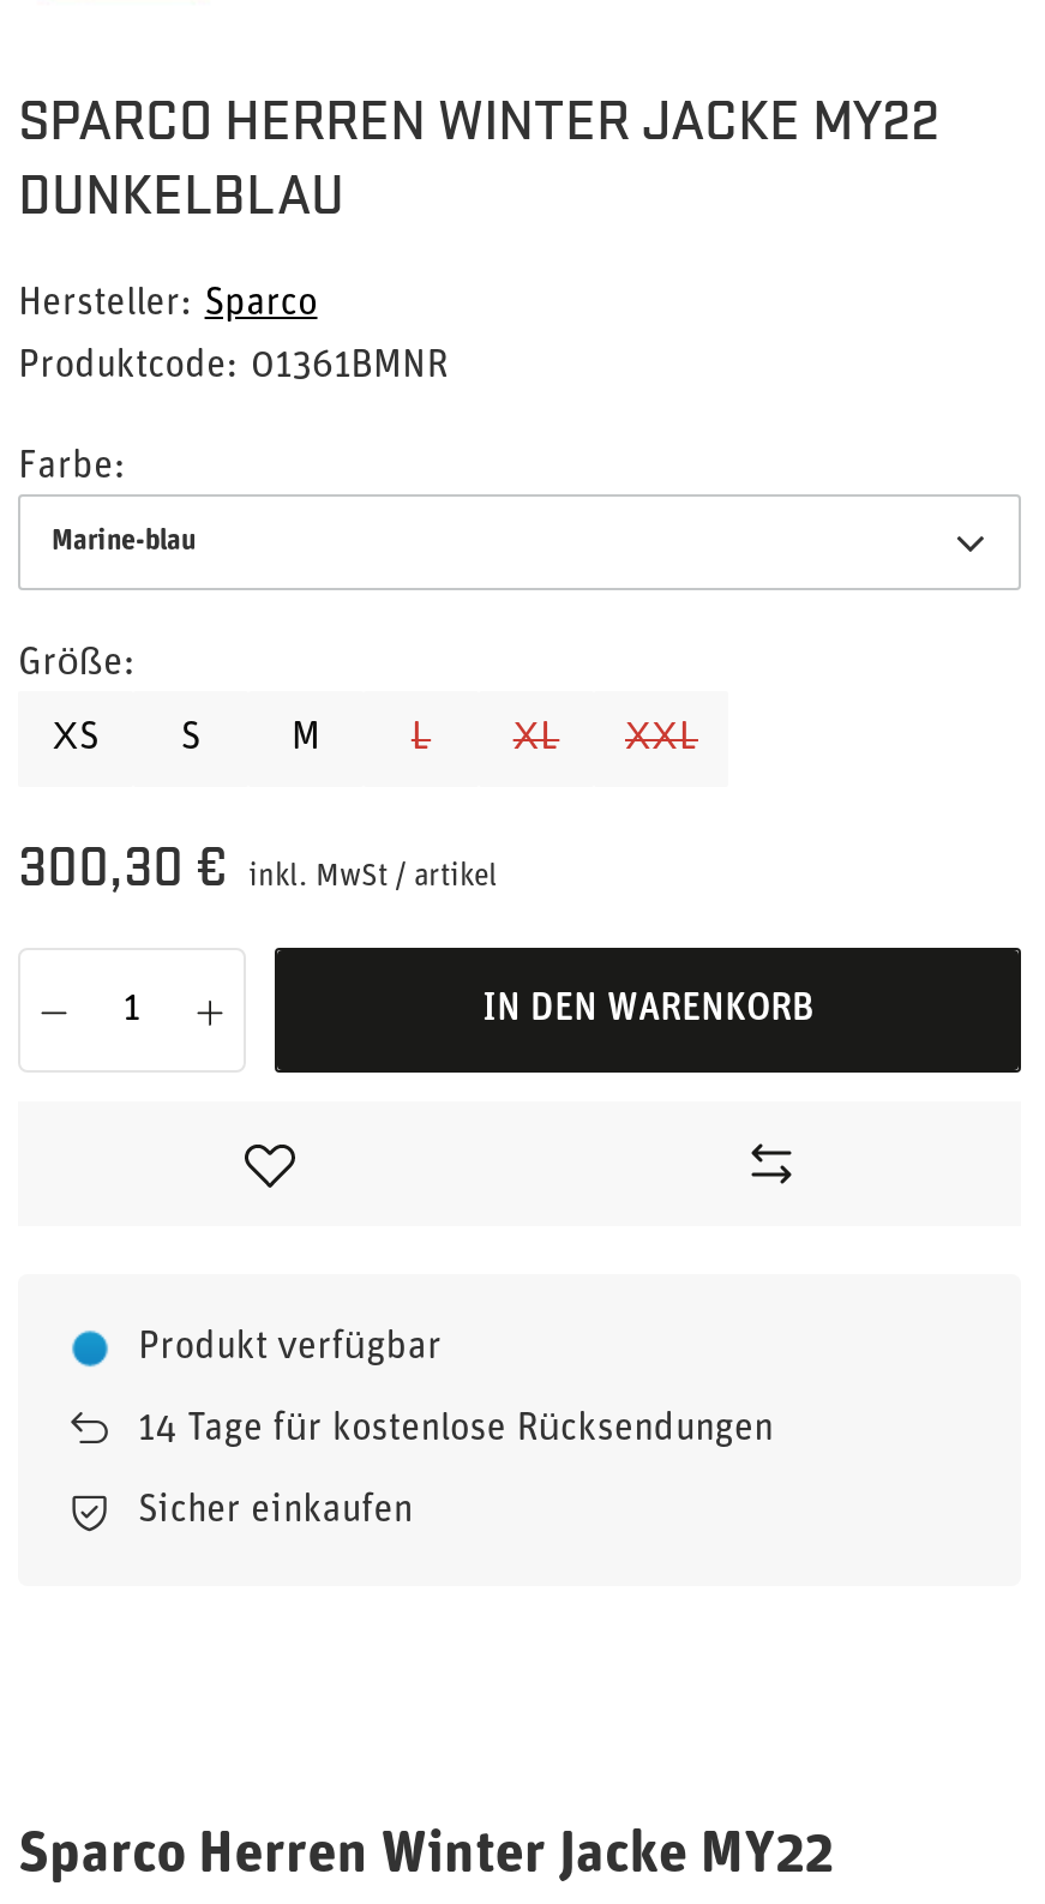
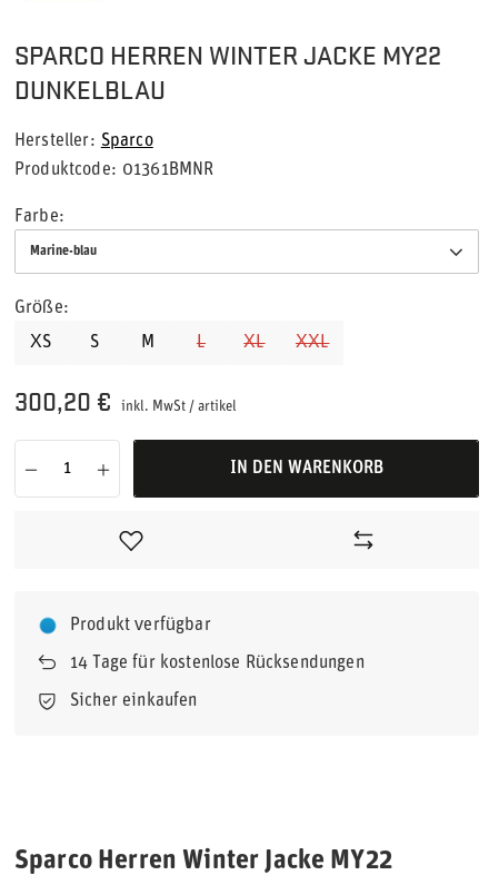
[18,828,498,900] 300,30 € inkl. MwSt/artikel -> [14,384,237,417] 300,20 € inkl. MwSt/artikel

